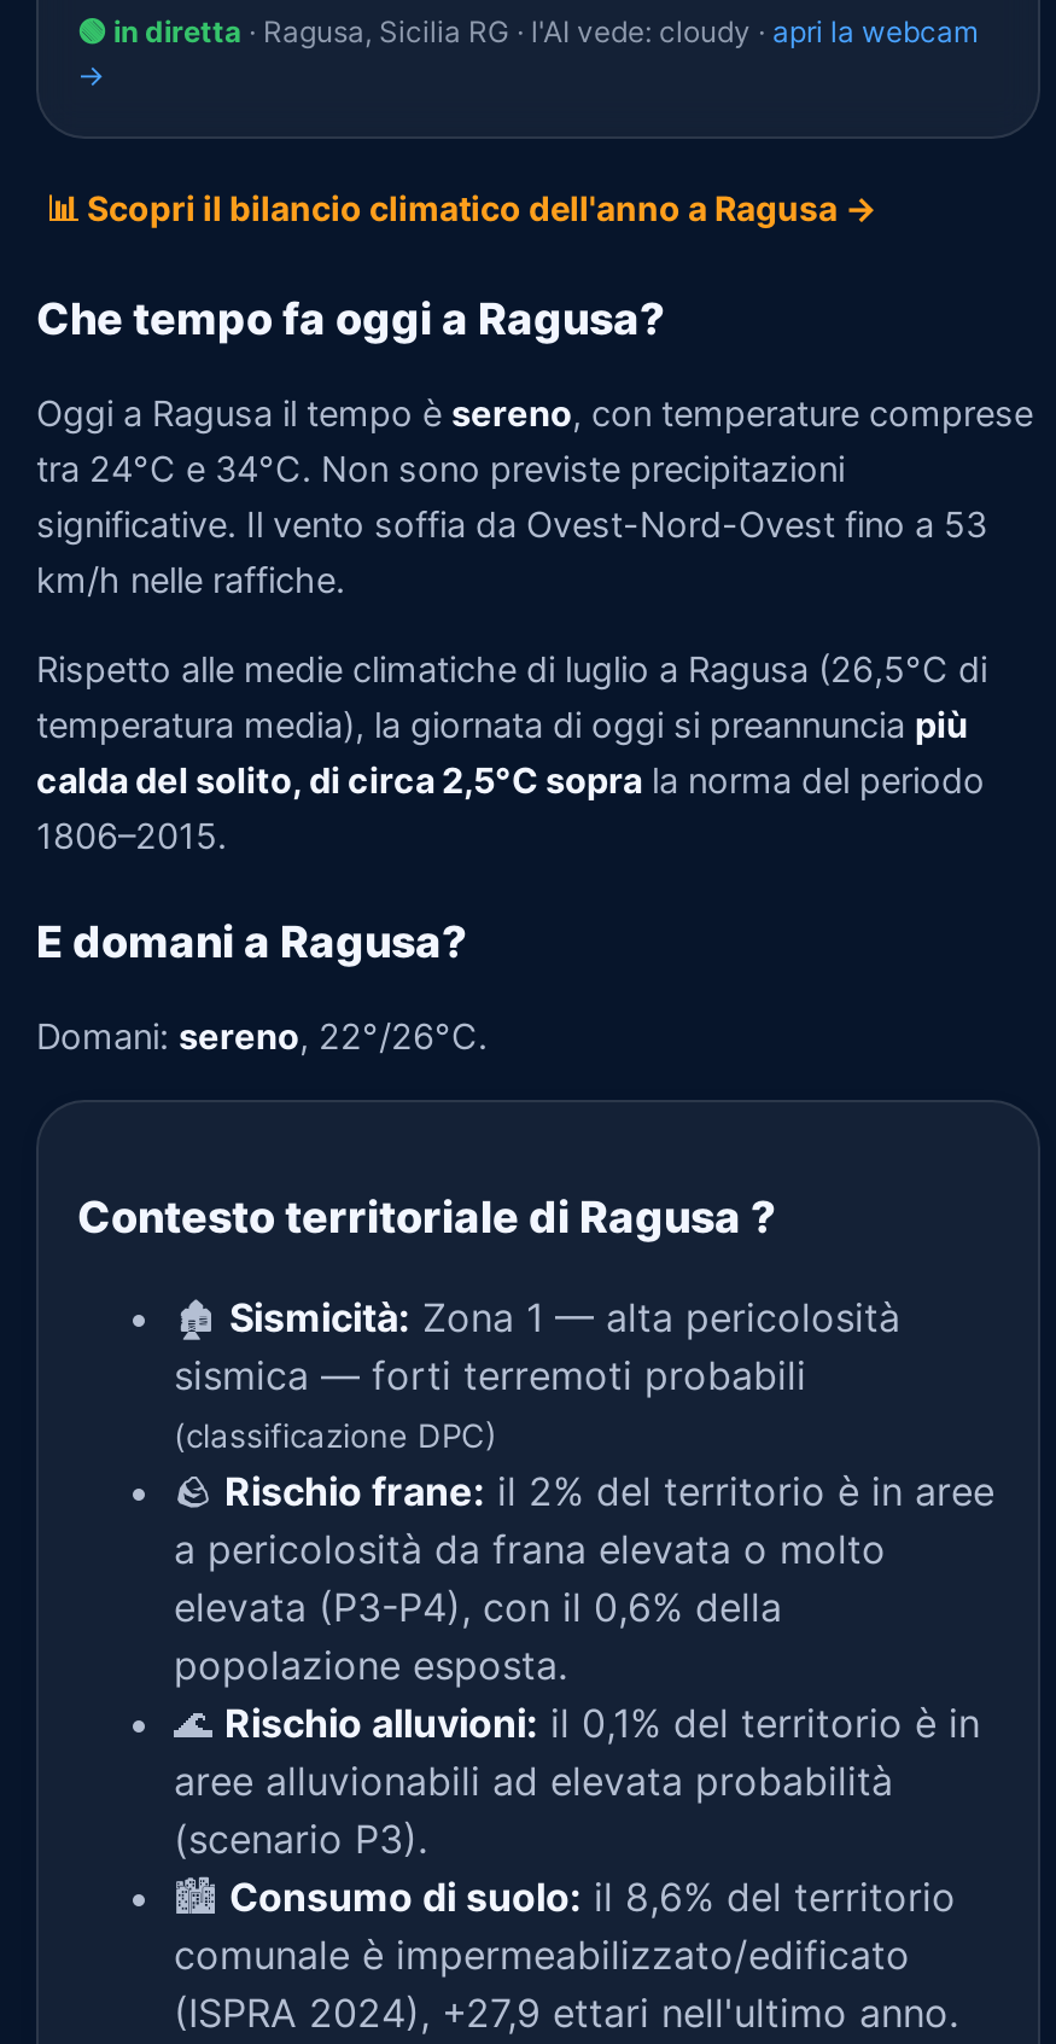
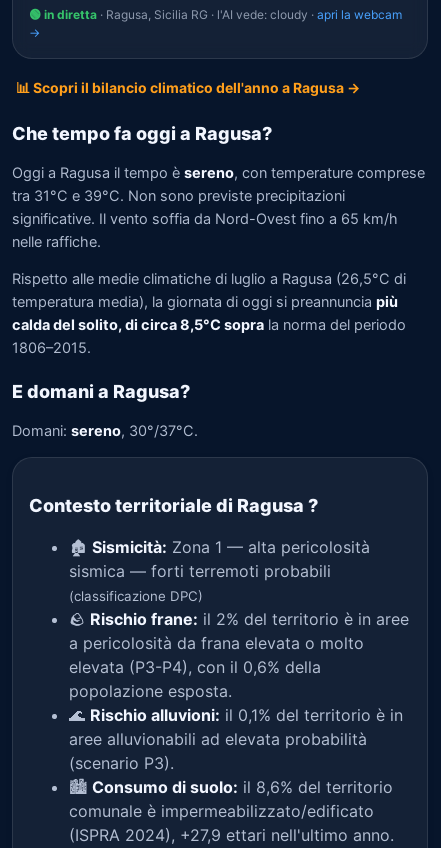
[36,447,987,601] tra 24°C e 34°C. Non sono previste precipitazioni | significative. Il vento soffia da Ovest-Nord-Ovest fino a 53 | km/h nelle raffiche. -> [12,186,398,250] tra 31°C e 39°C. Non sono previste precipitazioni | significative. Il vento soffia da Nord-Ovest fino a 65 km/h | nelle raffiche.
[36,759,985,803] calda del solito, di circa 2,5°C sopra la norma del periodo -> [12,316,406,334] calda del solito, di circa 8,5°C sopra la norma del periodo
[36,1014,488,1058] Domani: sereno, 22°/26°C. -> [12,421,198,439] Domani: sereno, 30°/37°C.

